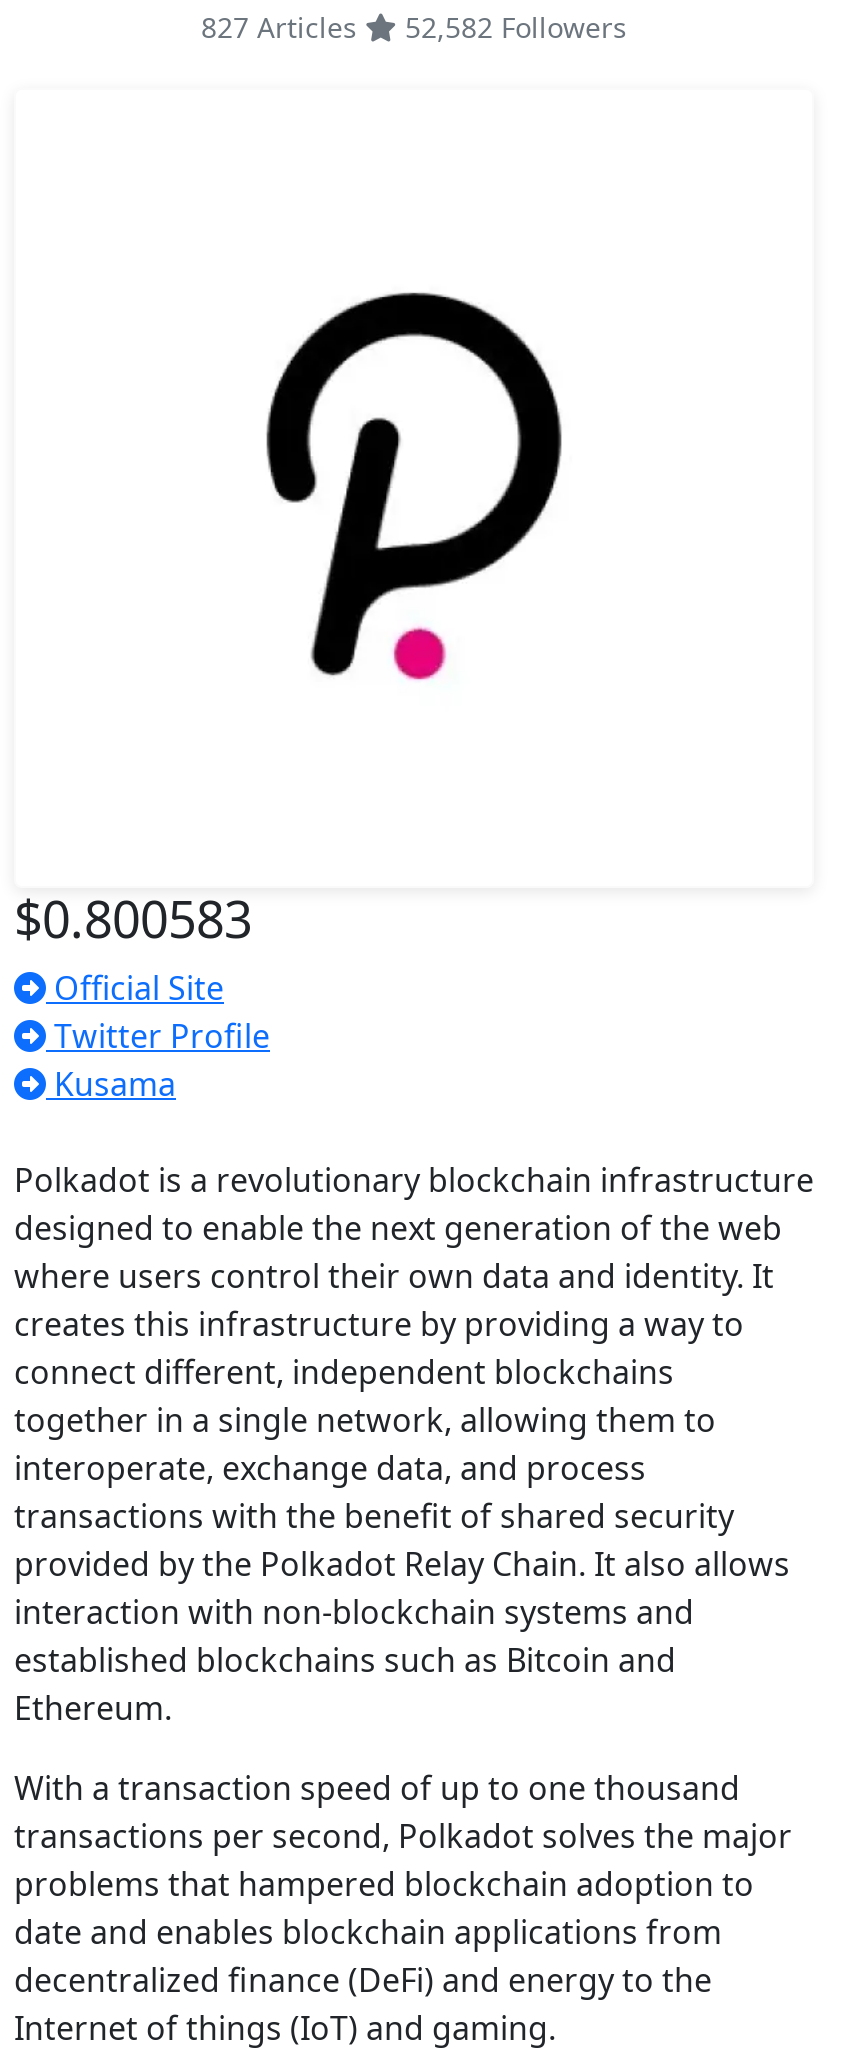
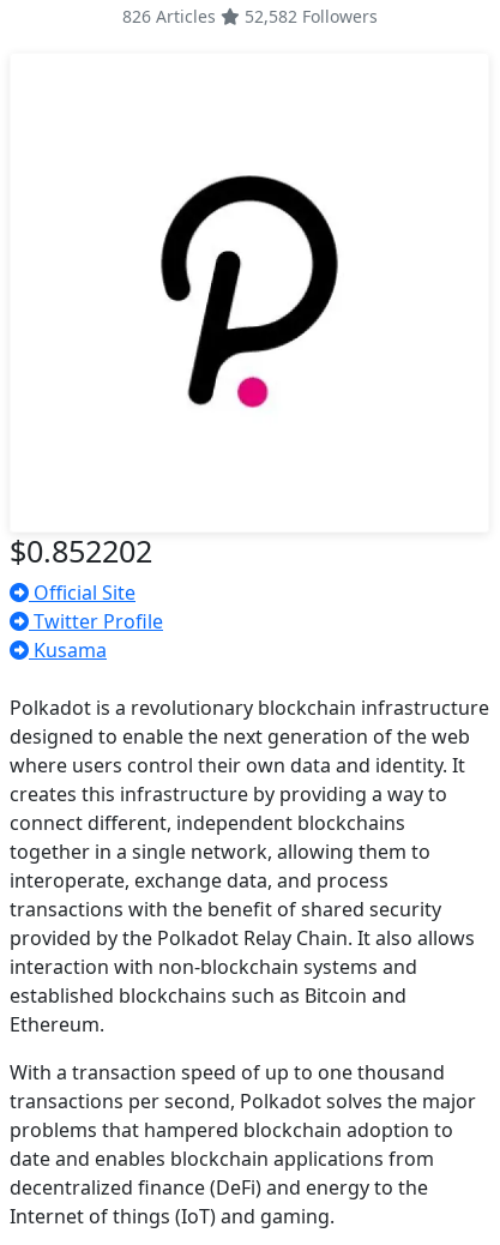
[201,7,627,45] 827 Articles 52,582 Followers -> [122,4,377,27] 826 Articles 52,582 Followers
[14,883,252,951] $0.800583 -> [10,530,152,570] $0.852202

